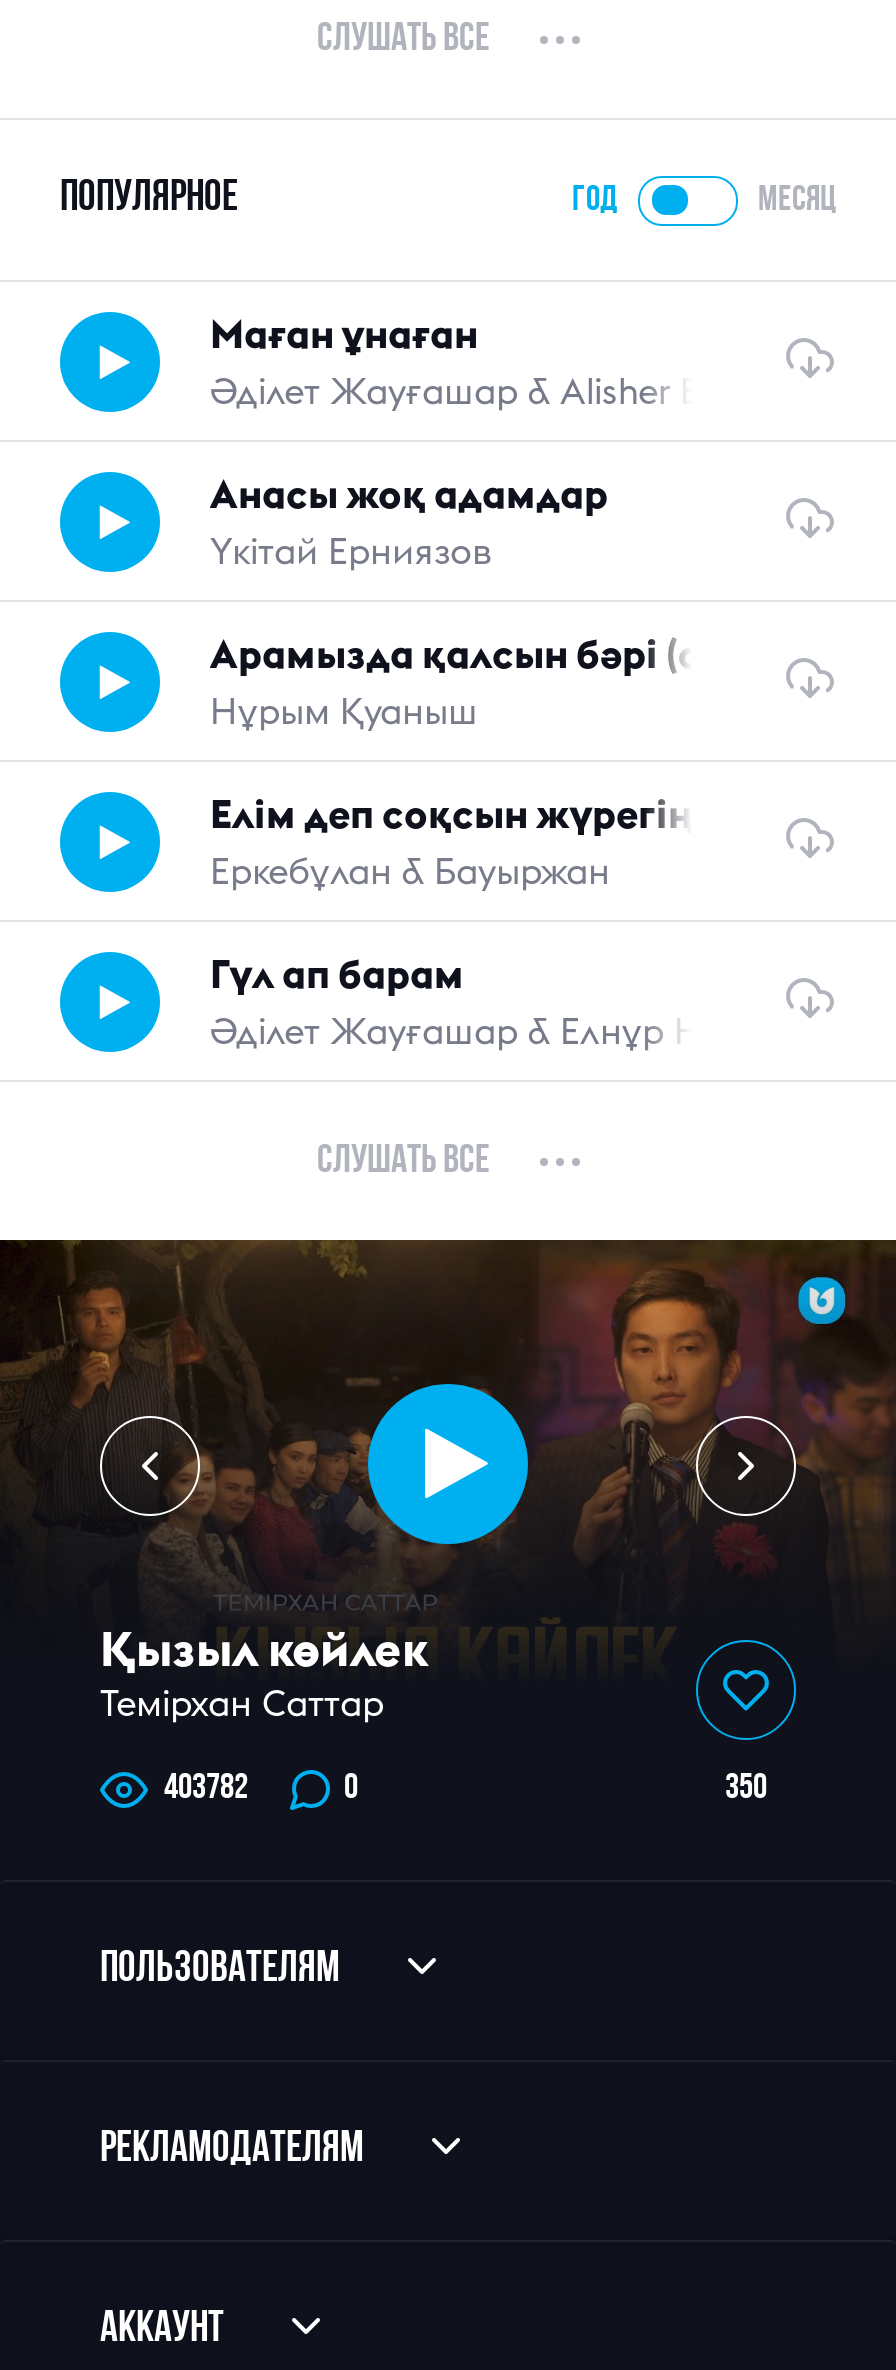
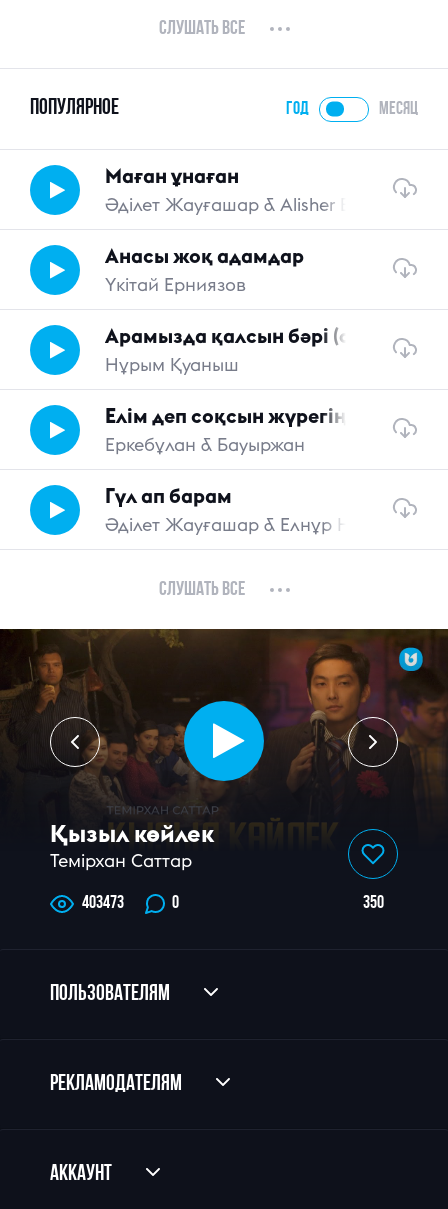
[164,1771,248,1809] 403782 -> [82,894,124,913] 403473

